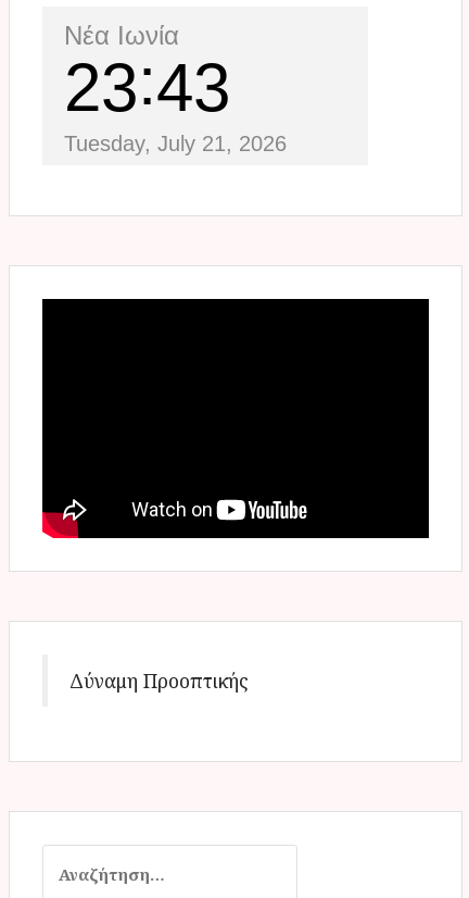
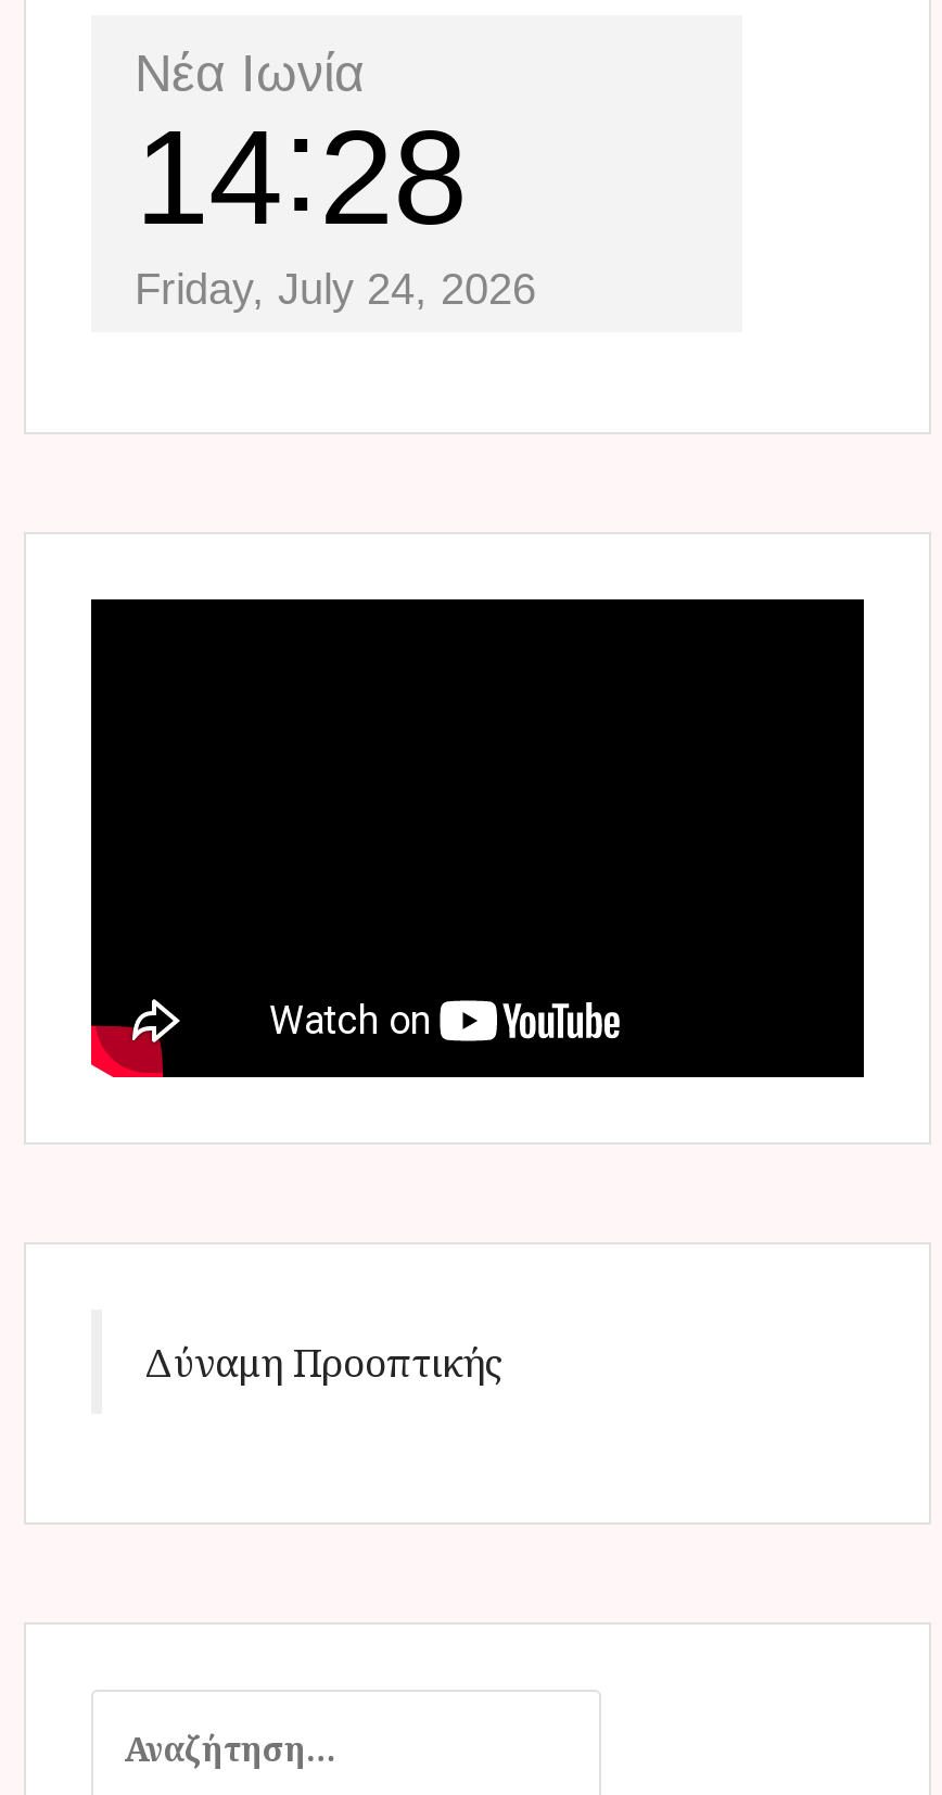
[64,50,230,125] 23 43 -> [135,101,467,251] 14 28
[64,132,287,156] Tuesday, July 21, 2026 -> [135,264,536,312] Friday, July 24, 2026

